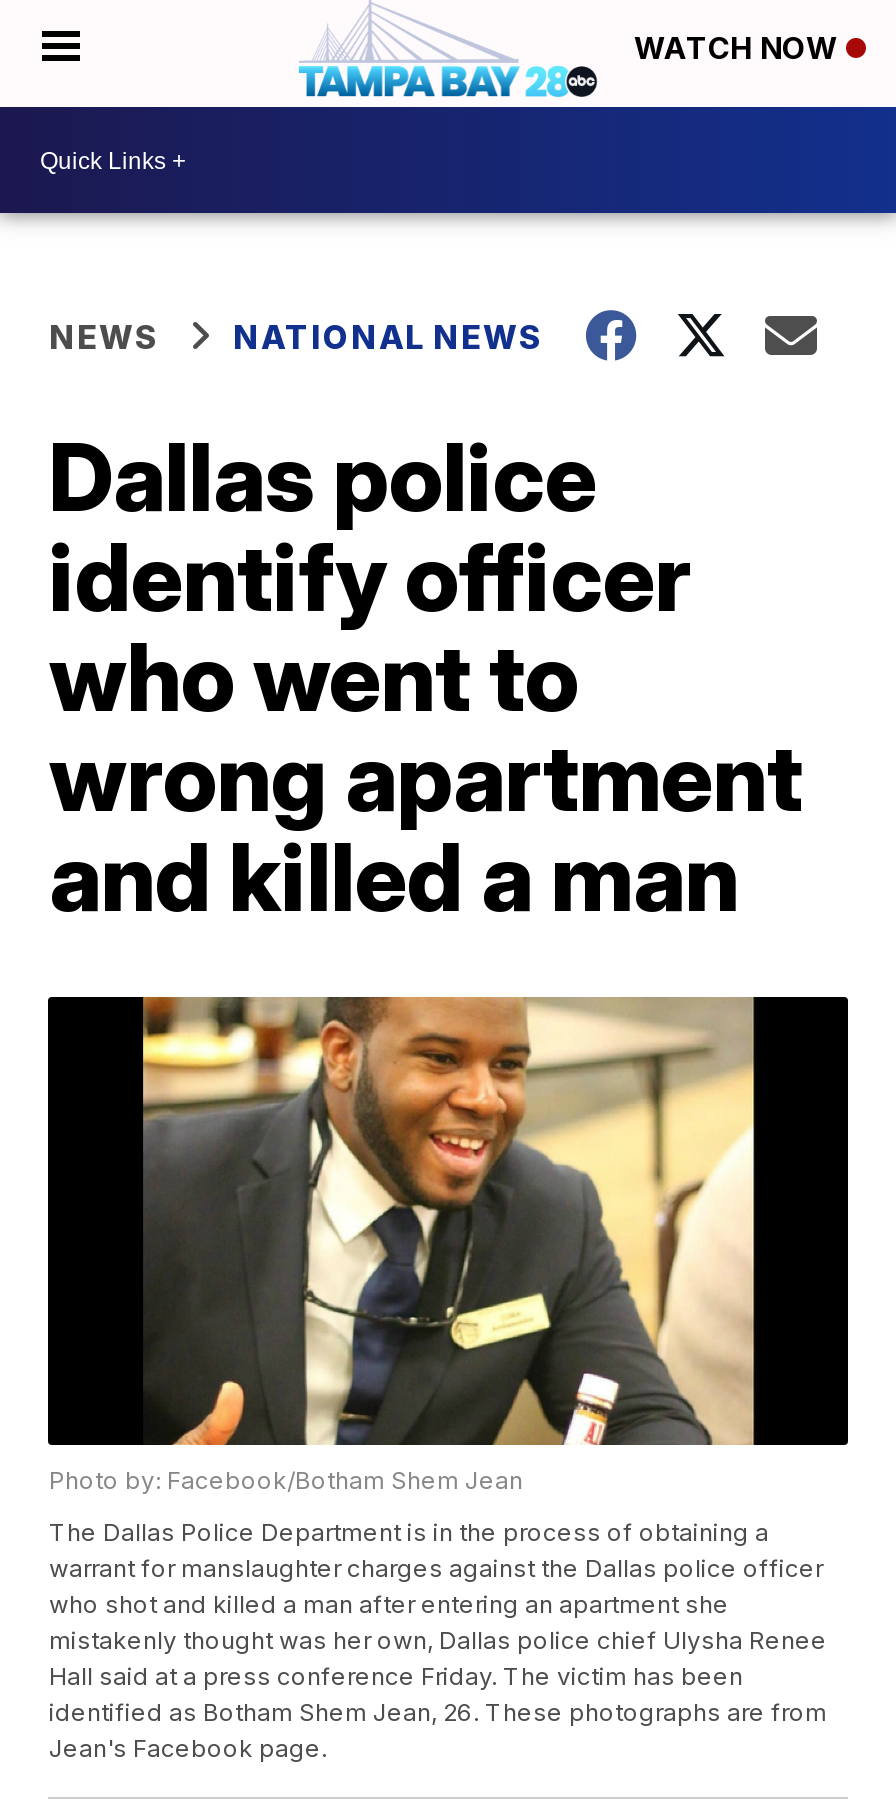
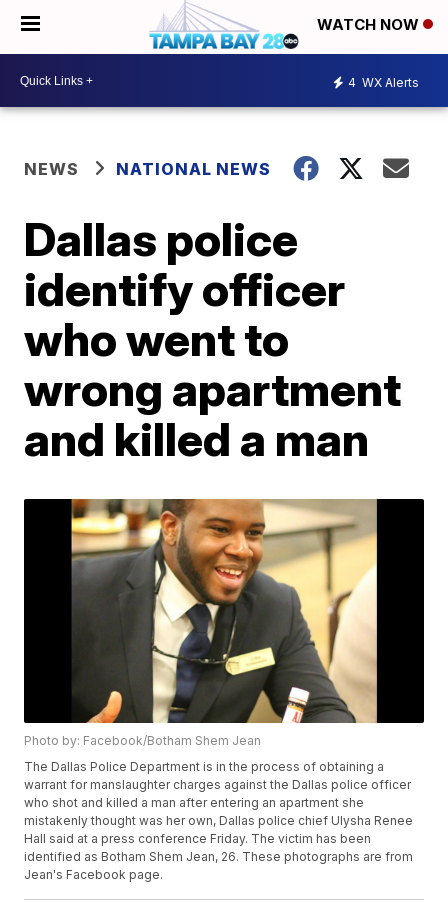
none -> [348,74,419,89] 4 WX Alerts

